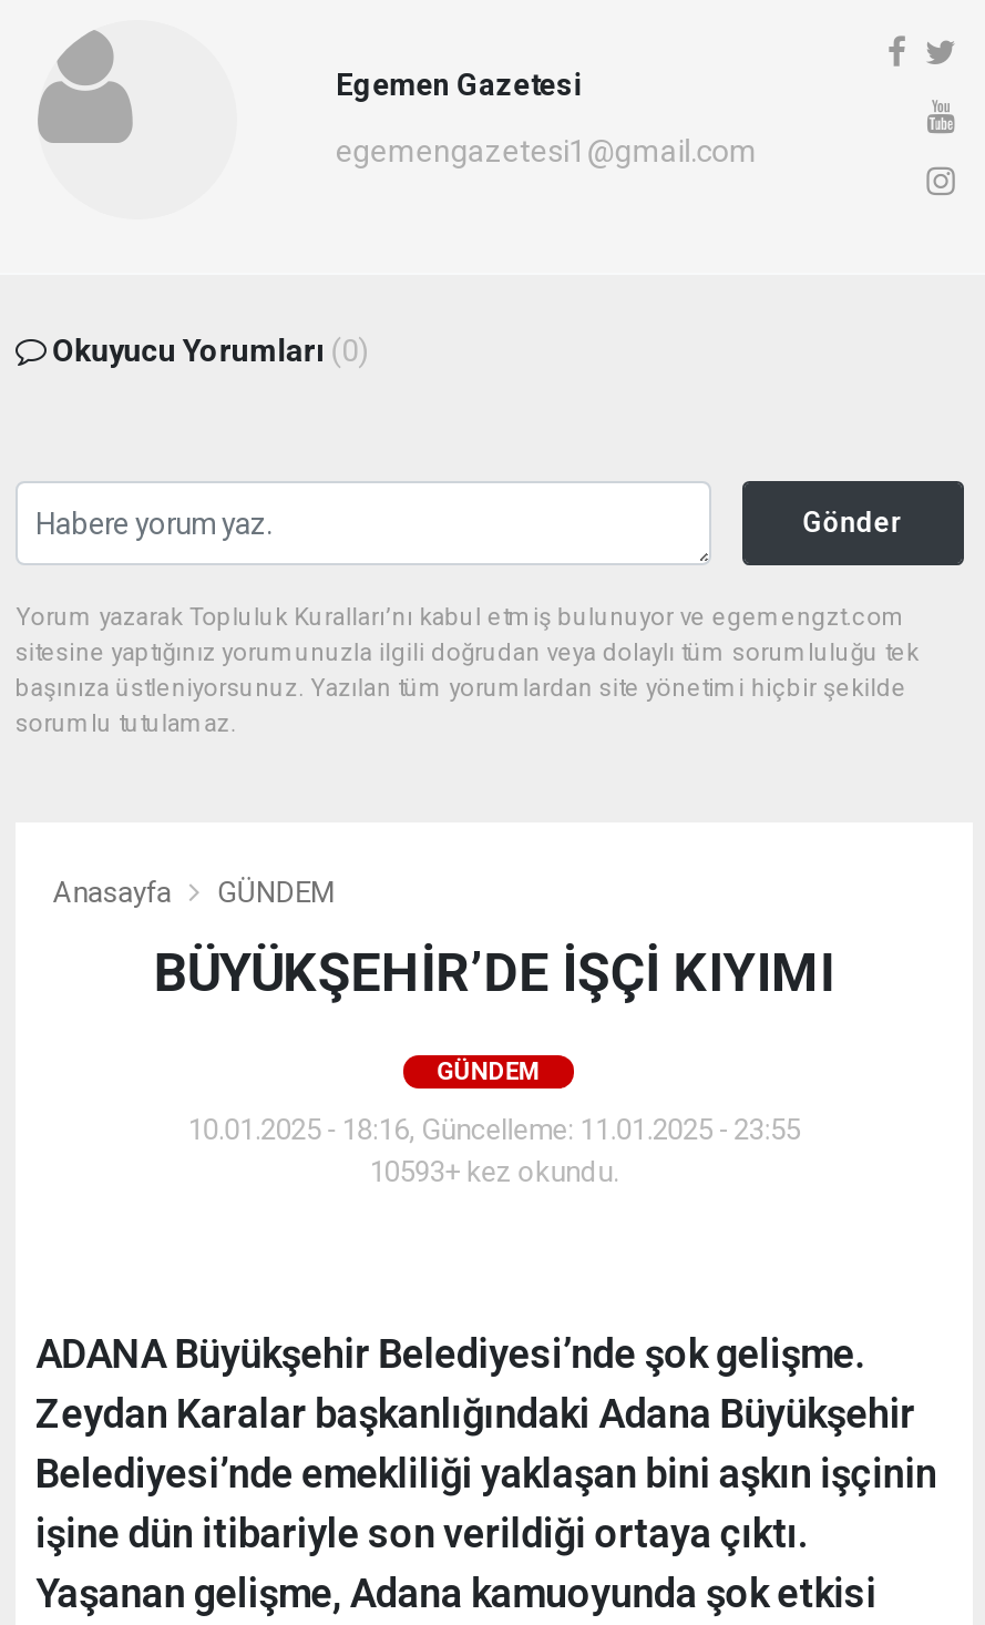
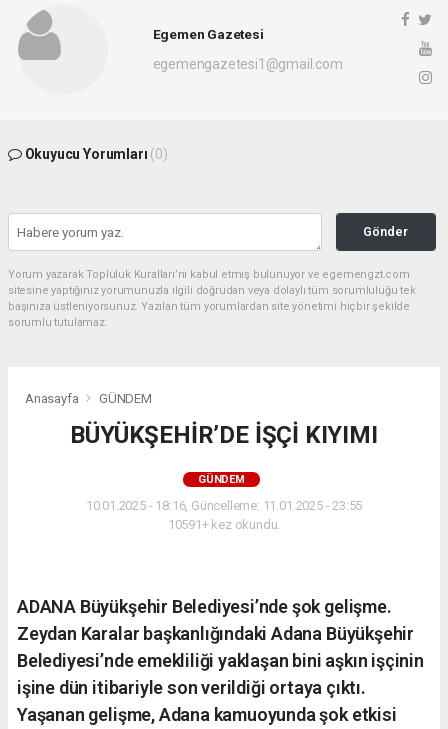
[369,1155,619,1189] 10593+ kez okundu. -> [168,517,280,532] 10591+ kez okundu.

